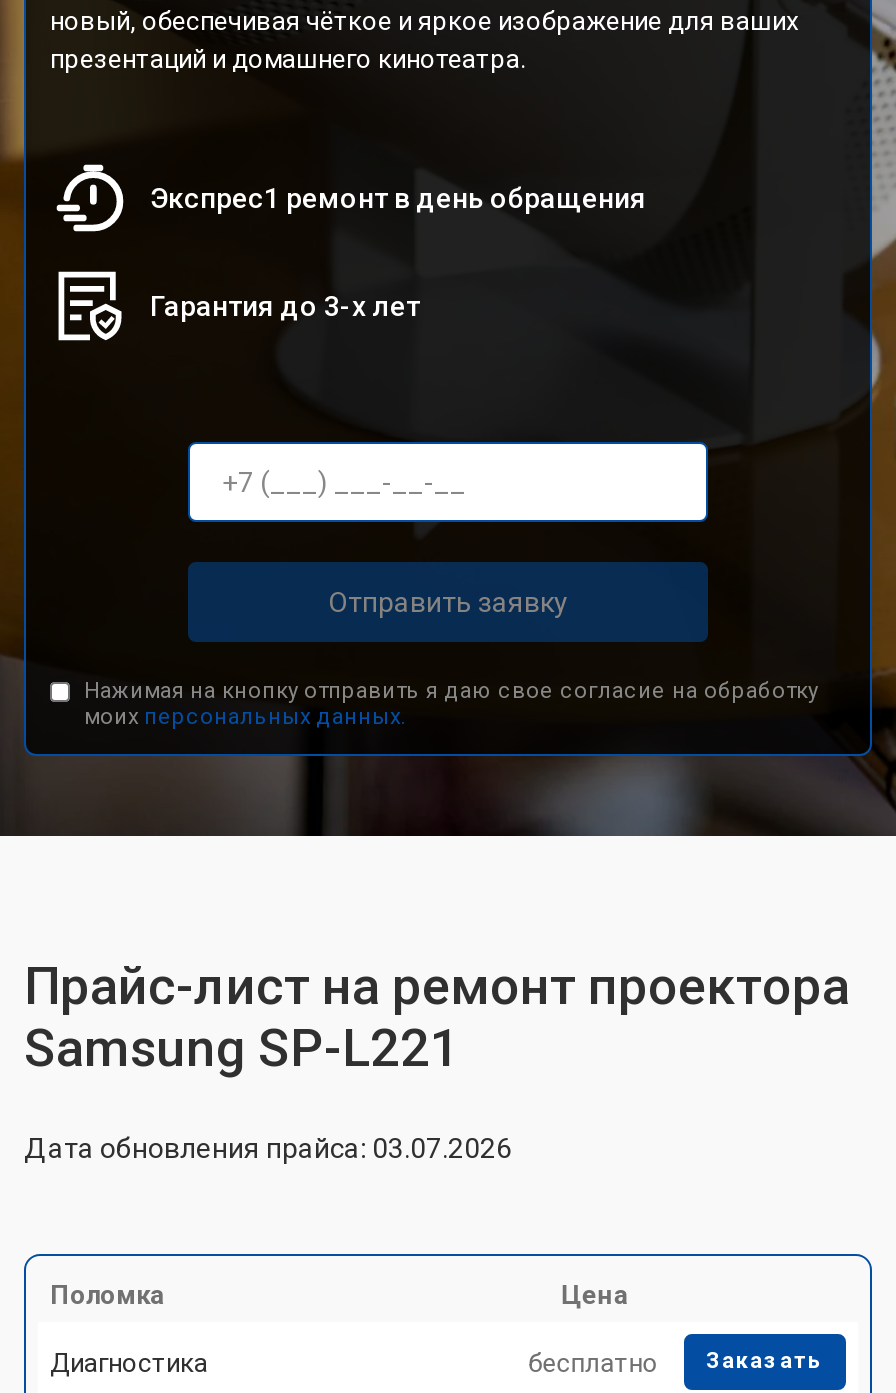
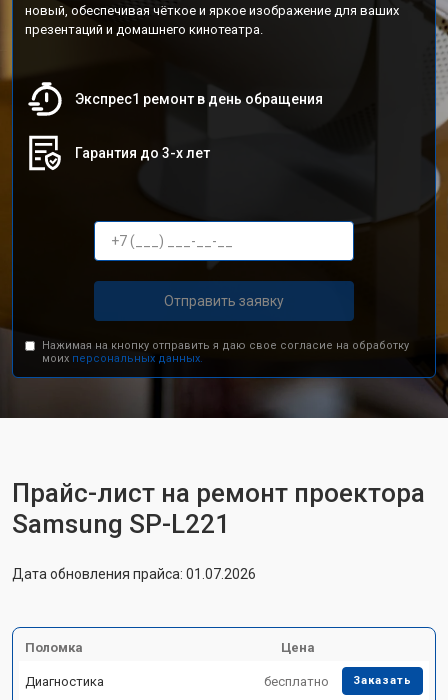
[24,1132,512,1164] Дата обновления прайса: 03.07.2026 -> [12,566,256,582] Дата обновления прайса: 01.07.2026

